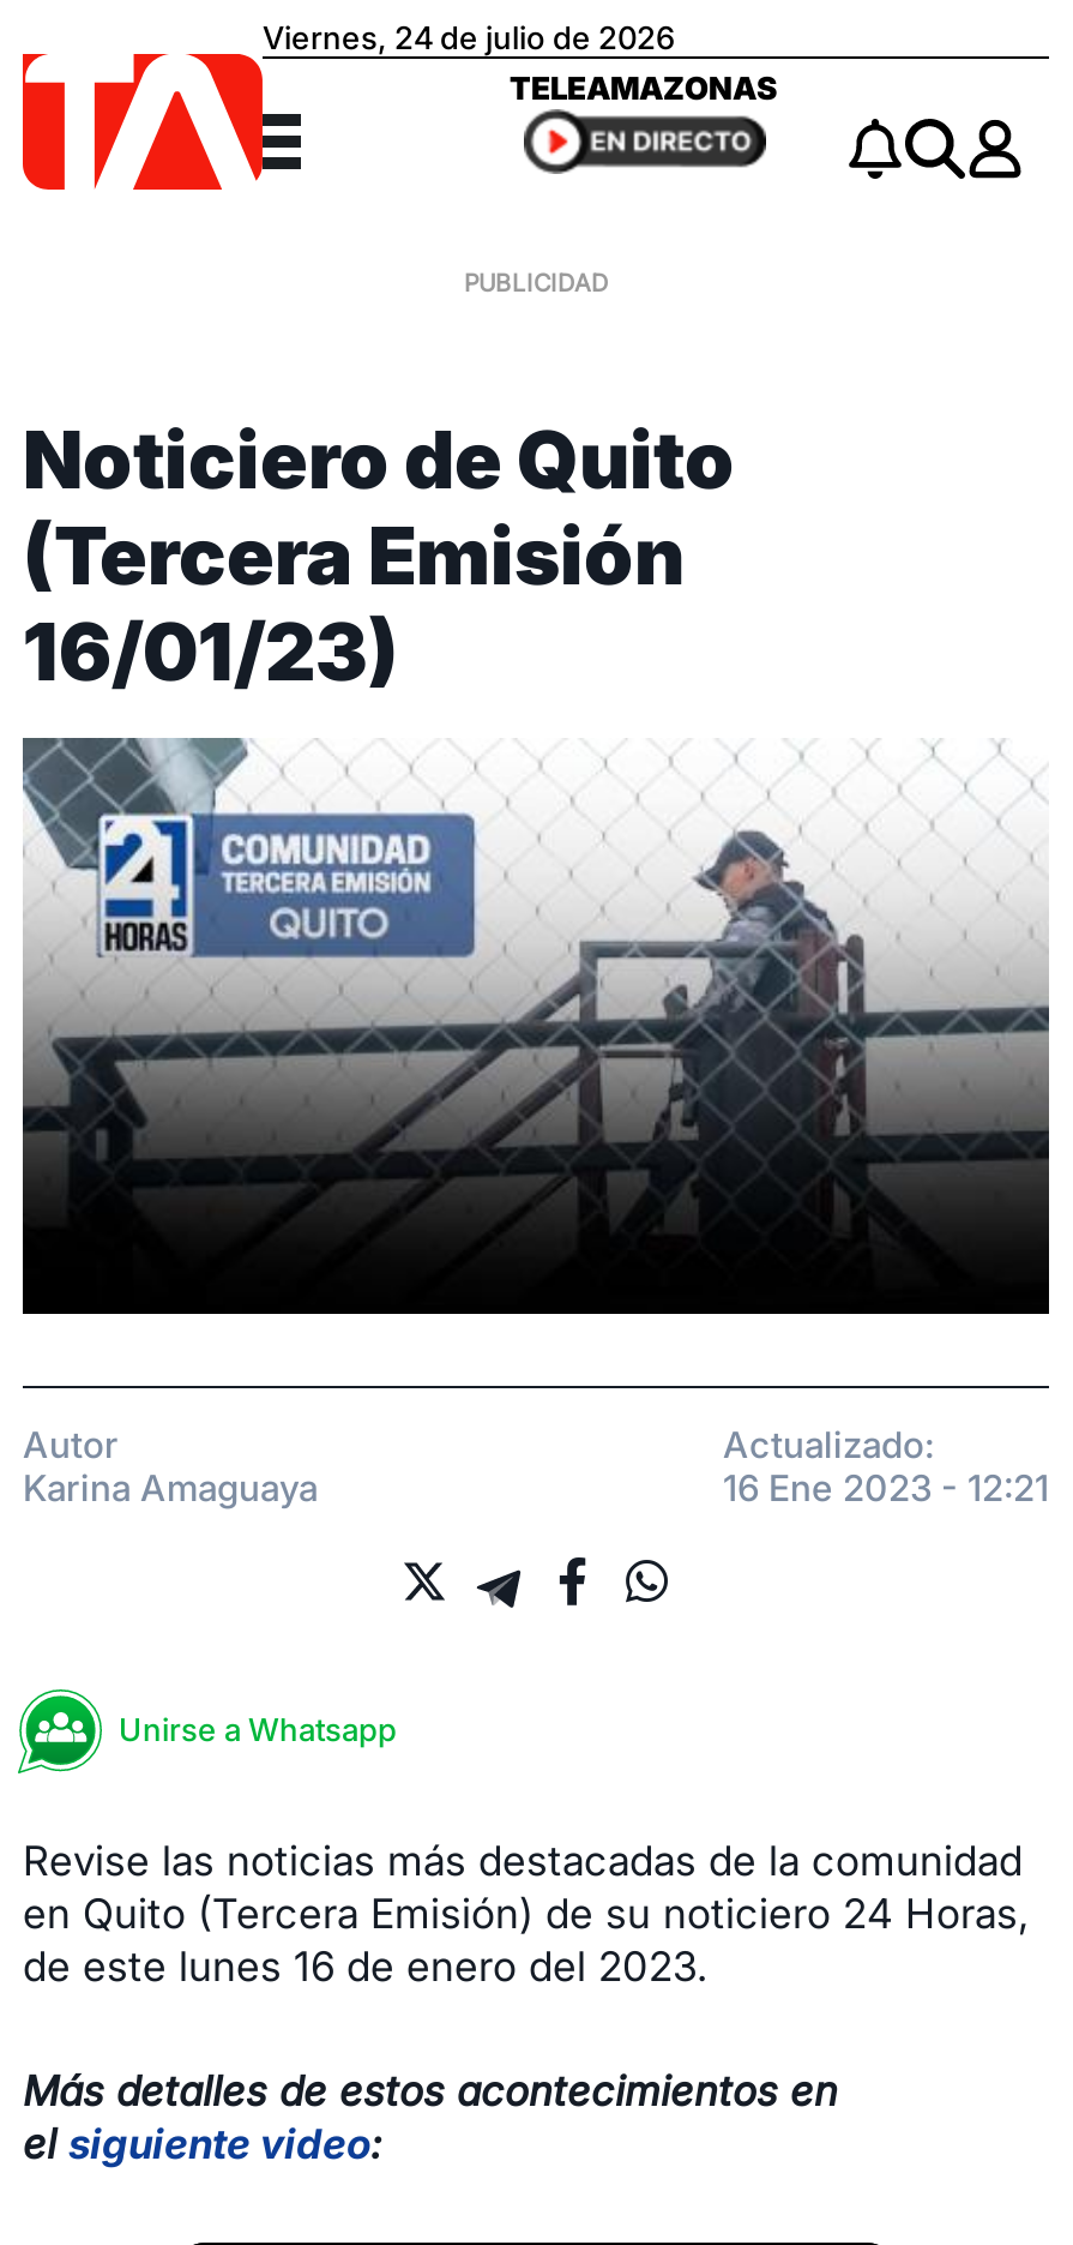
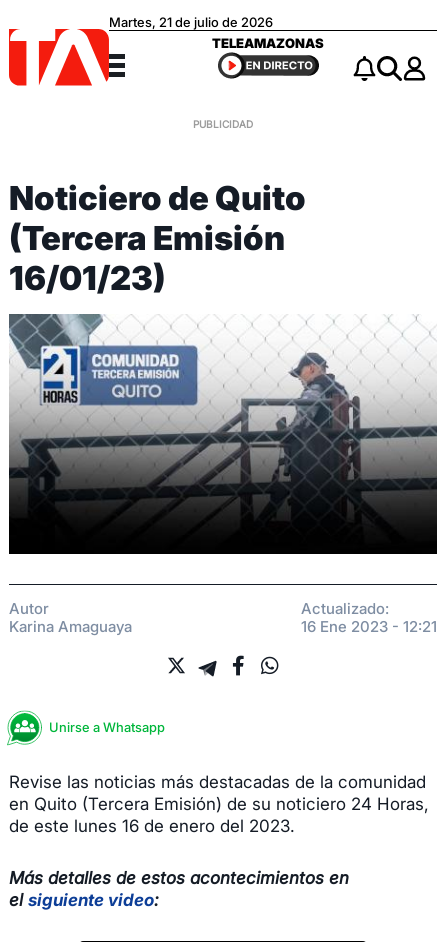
[263,19,675,57] Viernes, 24 de julio de 2026 -> [109,14,273,30] Martes, 21 de julio de 2026

